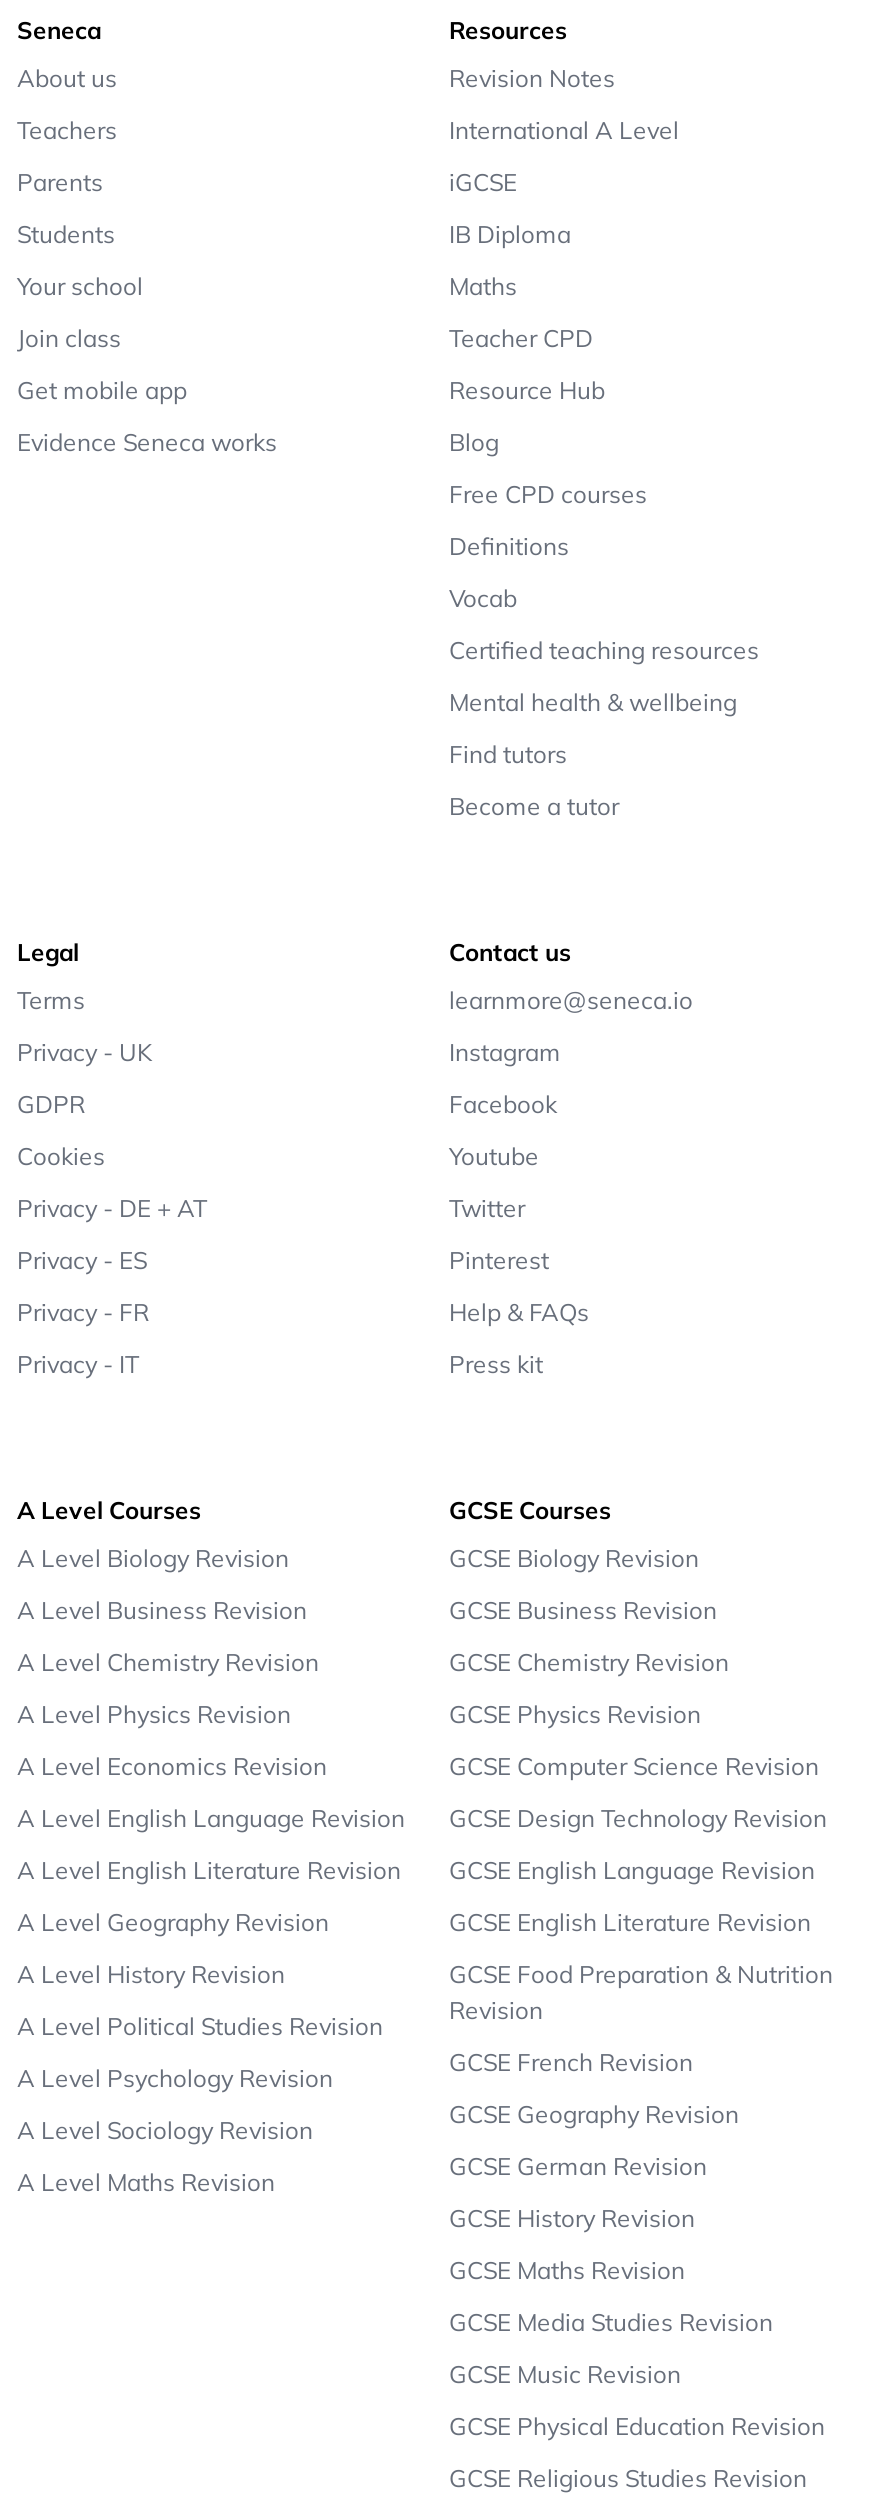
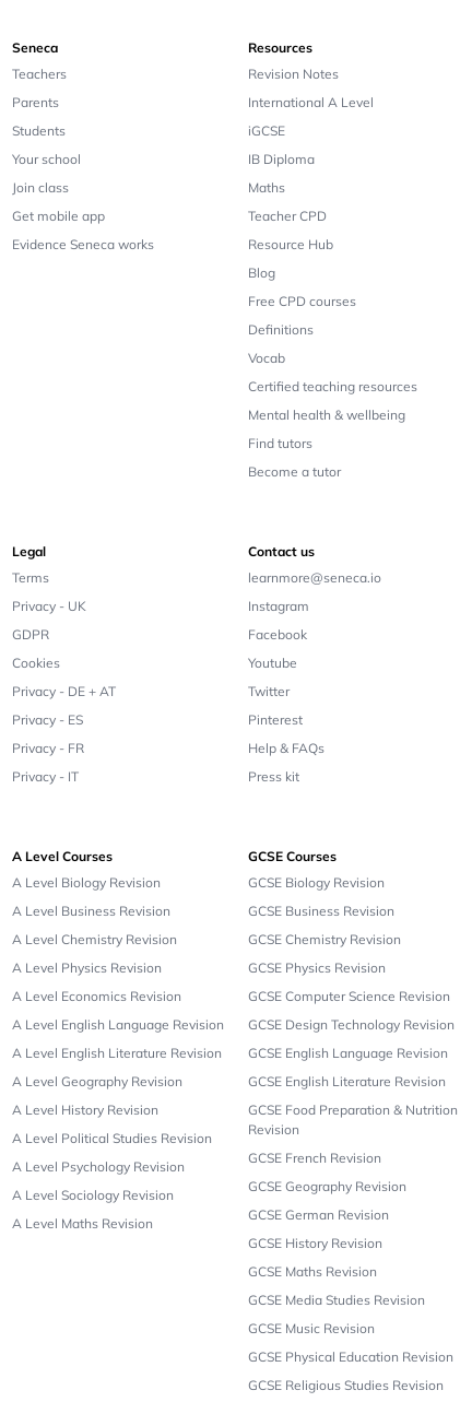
[17,62,117,92] About us -> none
moved [17,114,277,456] -> [12,65,154,252]: Teachers | Parents | Students | Your school | Join class | Get mobile app | Evidence Seneca works

